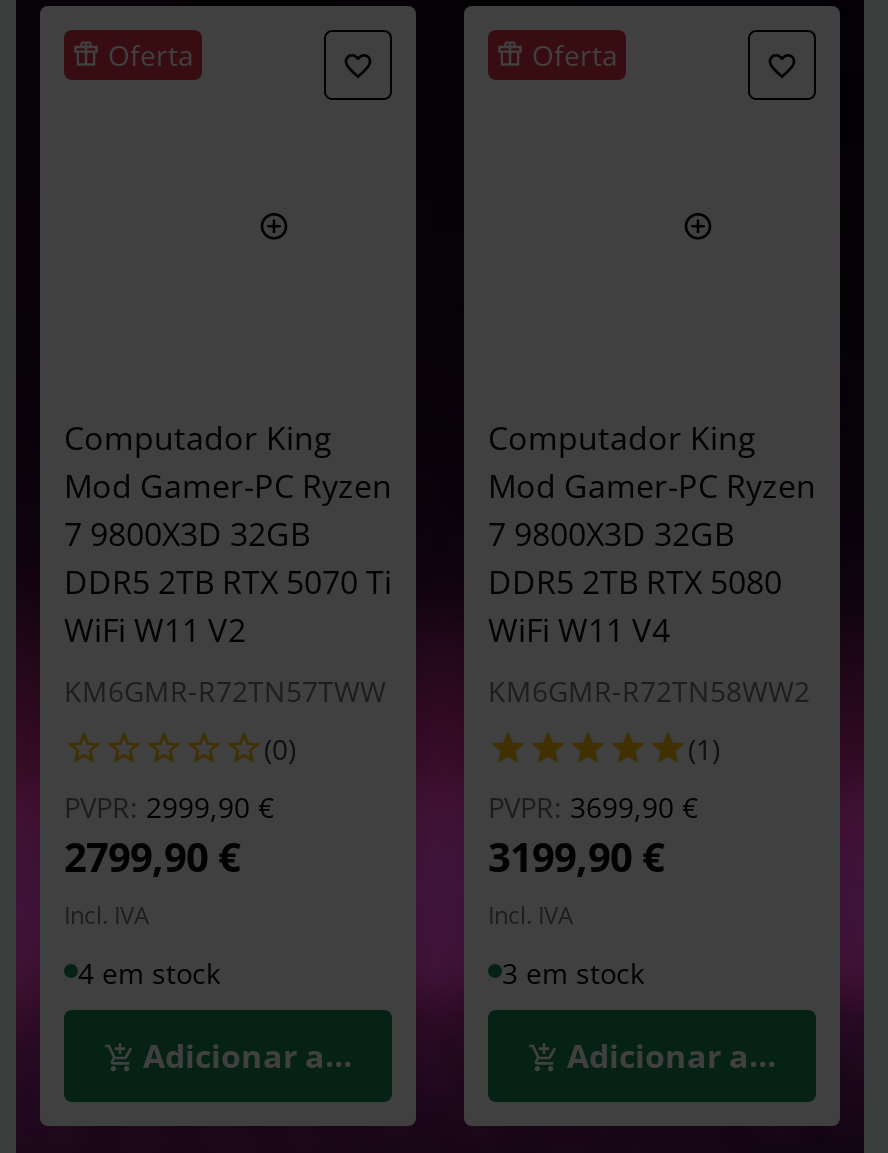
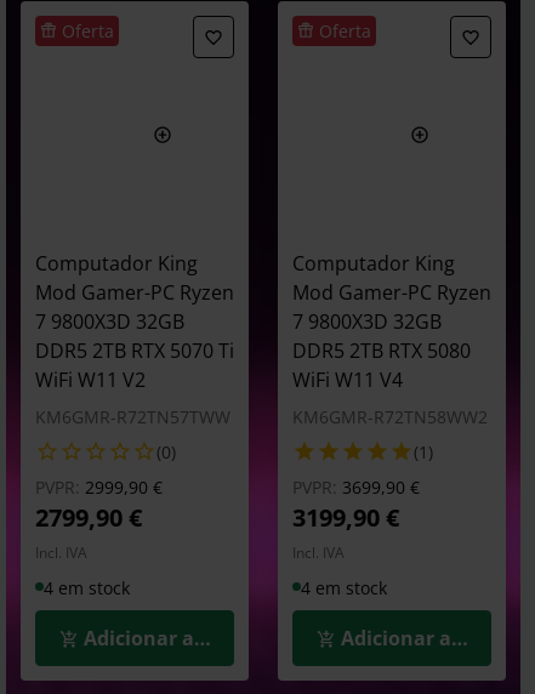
[502,953,644,991] 3 em stock -> [301,576,387,599] 4 em stock

